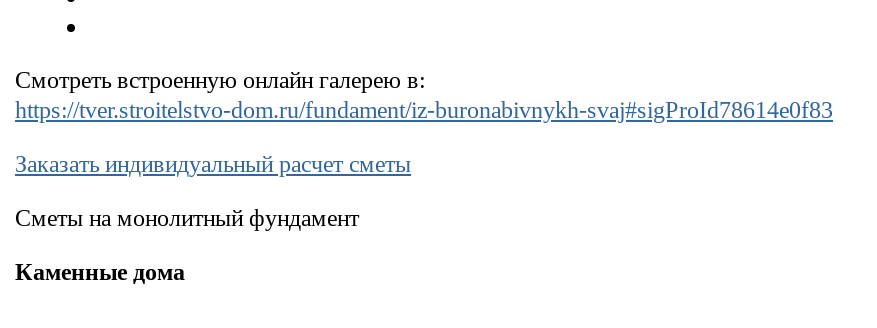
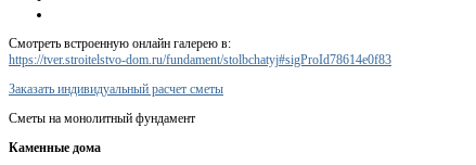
[15,96,833,124] https://tver.stroitelstvo-dom.ru/fundament/iz-buronabivnykh-svaj#sigProId78614e0f83 -> [9,52,391,67] https://tver.stroitelstvo-dom.ru/fundament/stolbchatyj#sigProId78614e0f83

